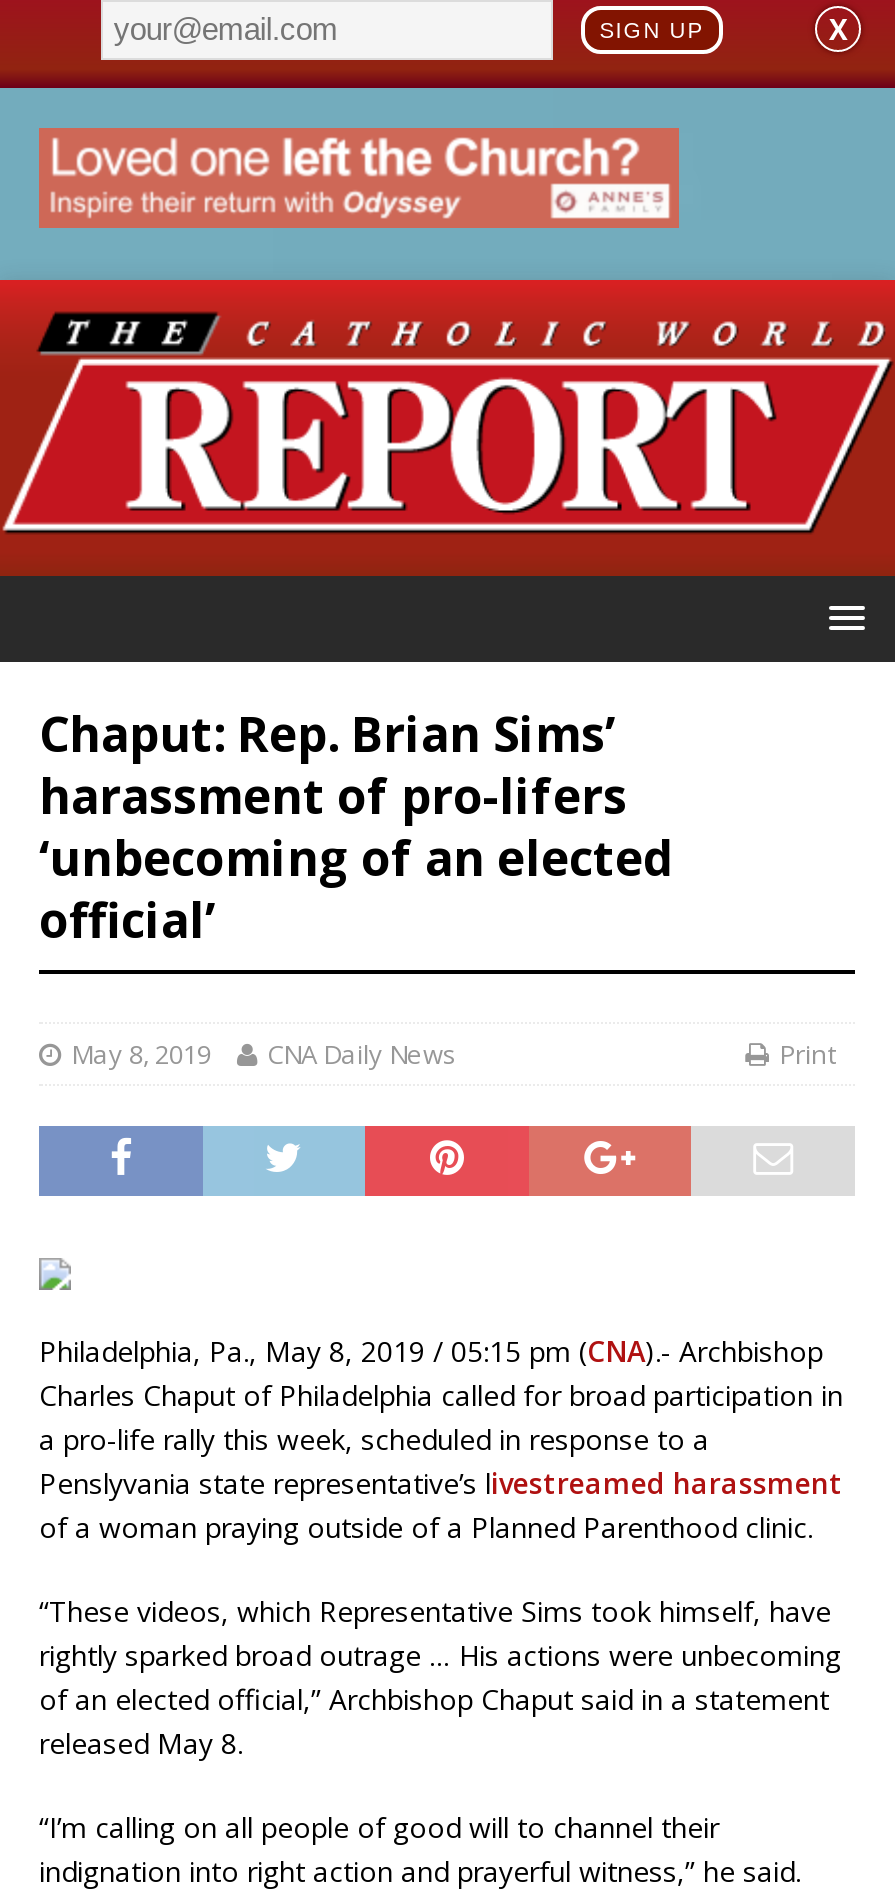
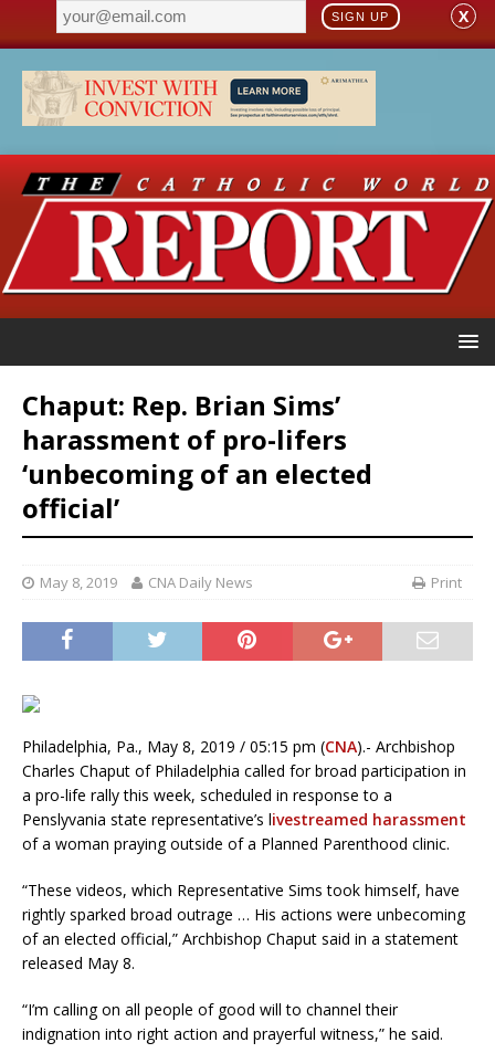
[37,126,681,230] [image] -> [21,70,377,127] [image]

